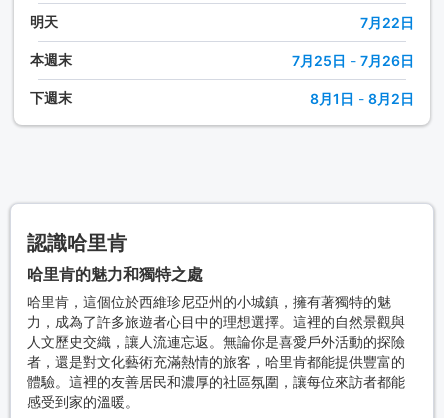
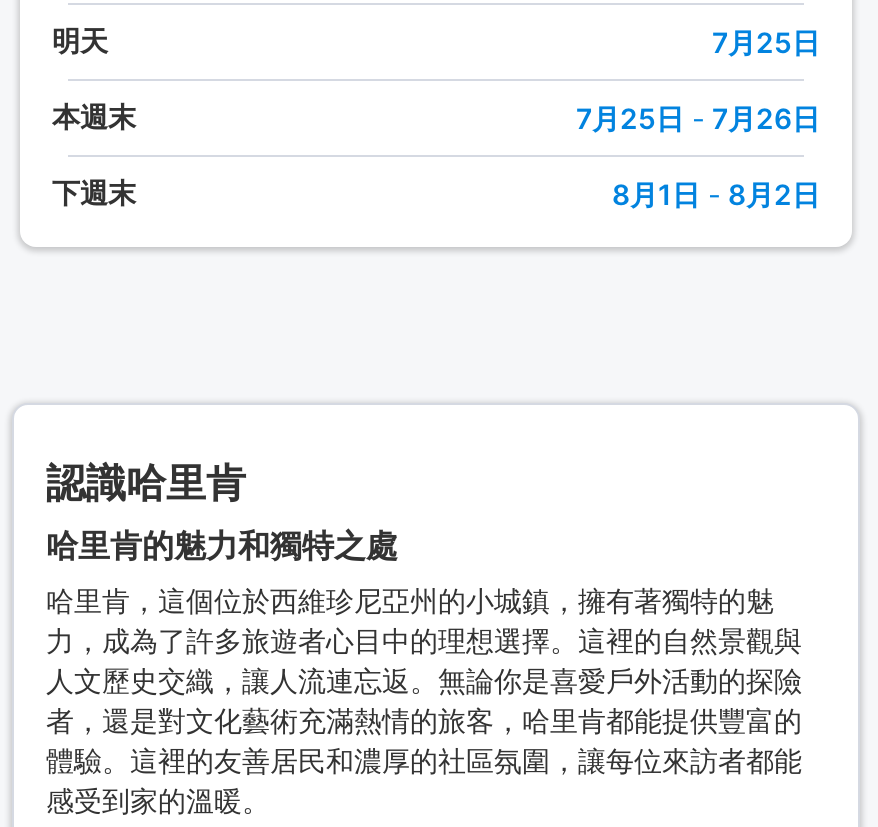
[360,14,414,31] 7月22日 -> [712,24,820,58] 7月25日

